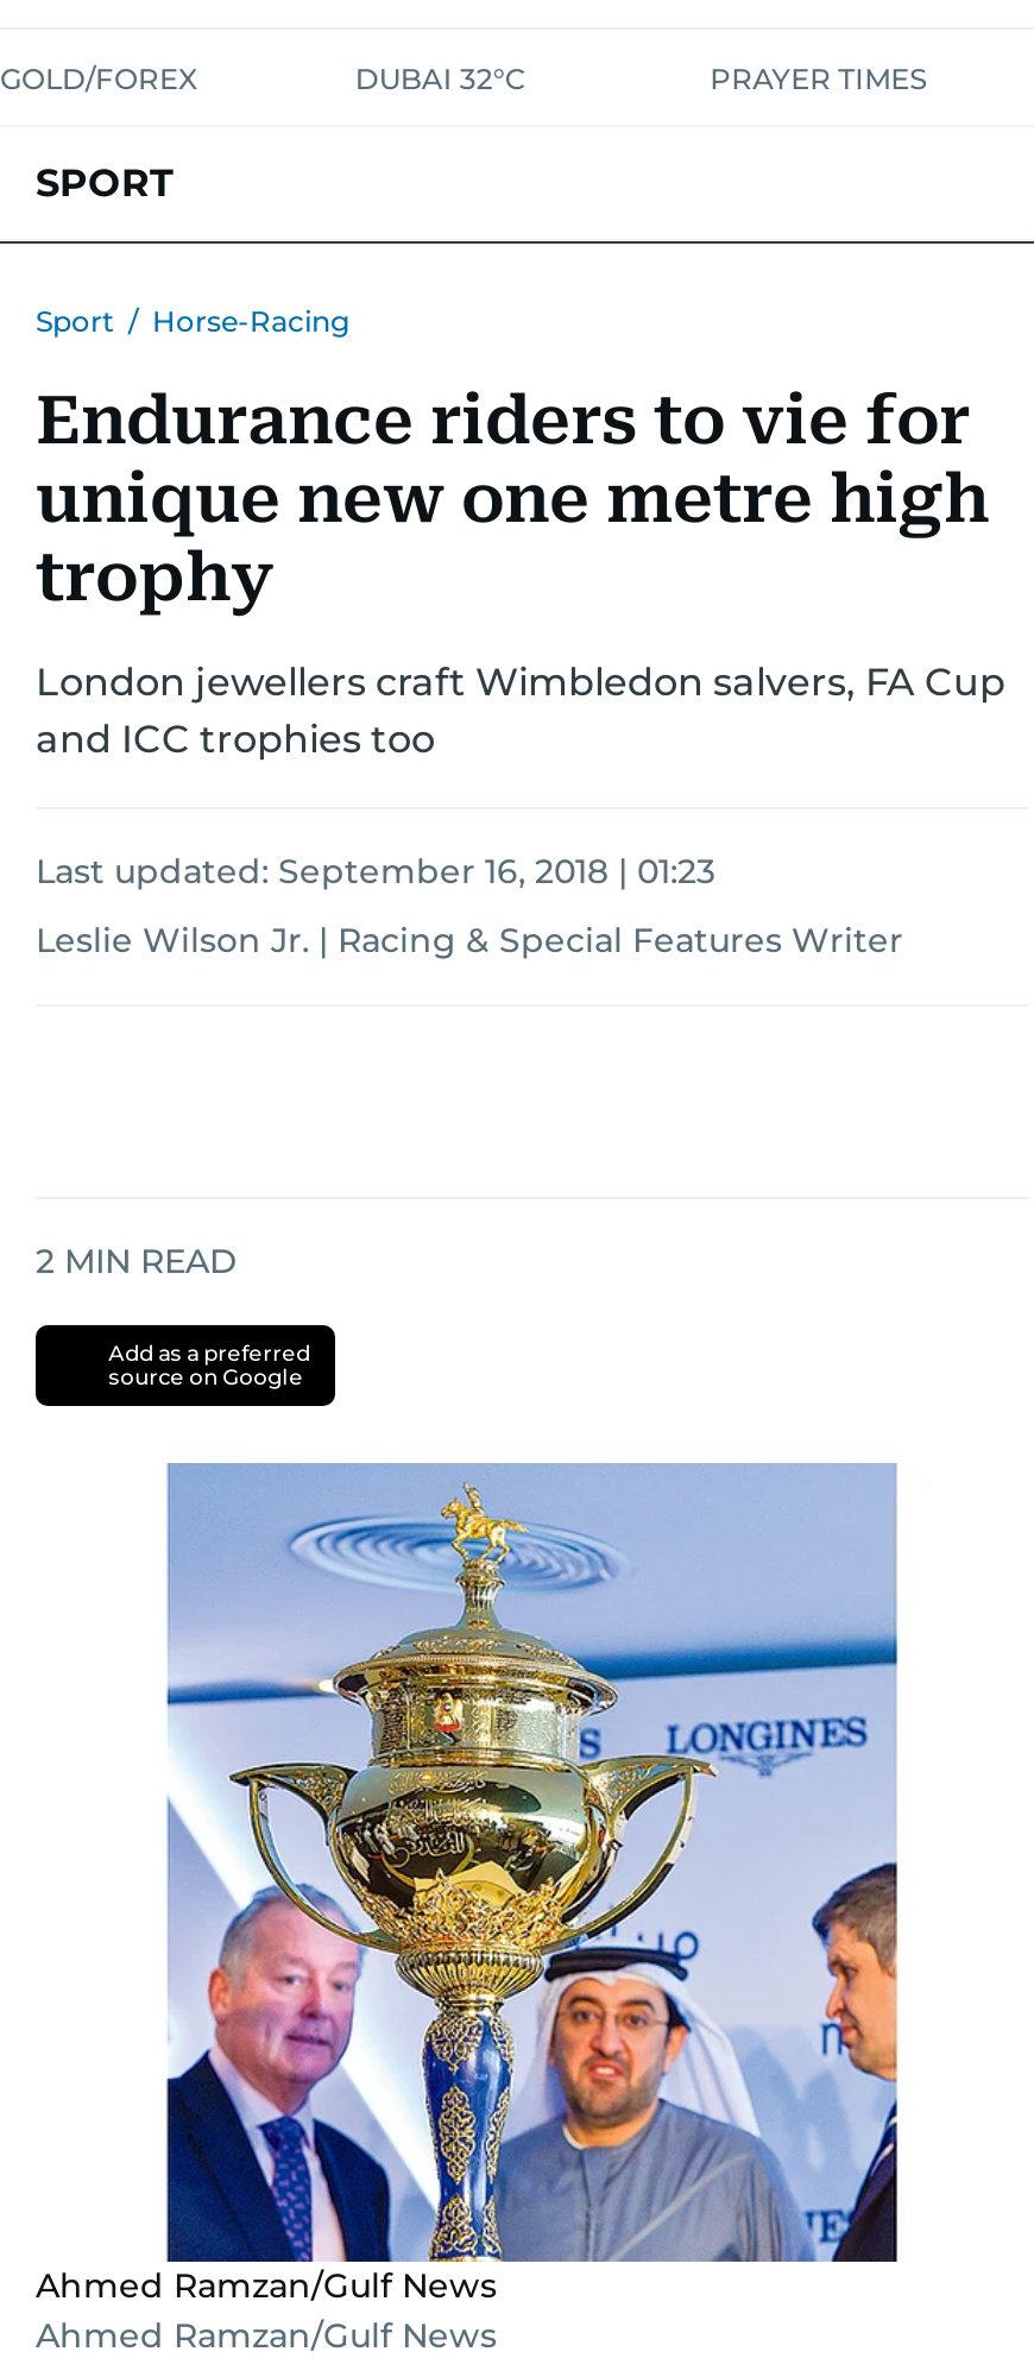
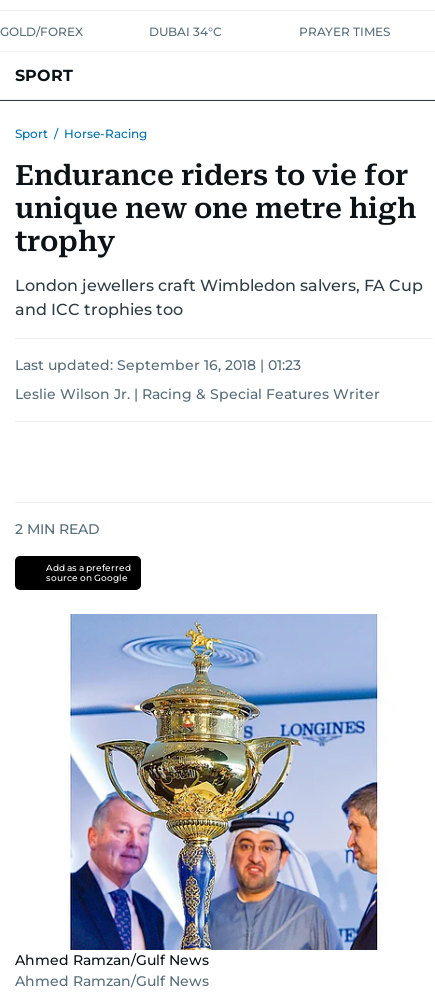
[355,61,526,96] DUBAI 32°C -> [149,24,222,39] DUBAI 34°C

